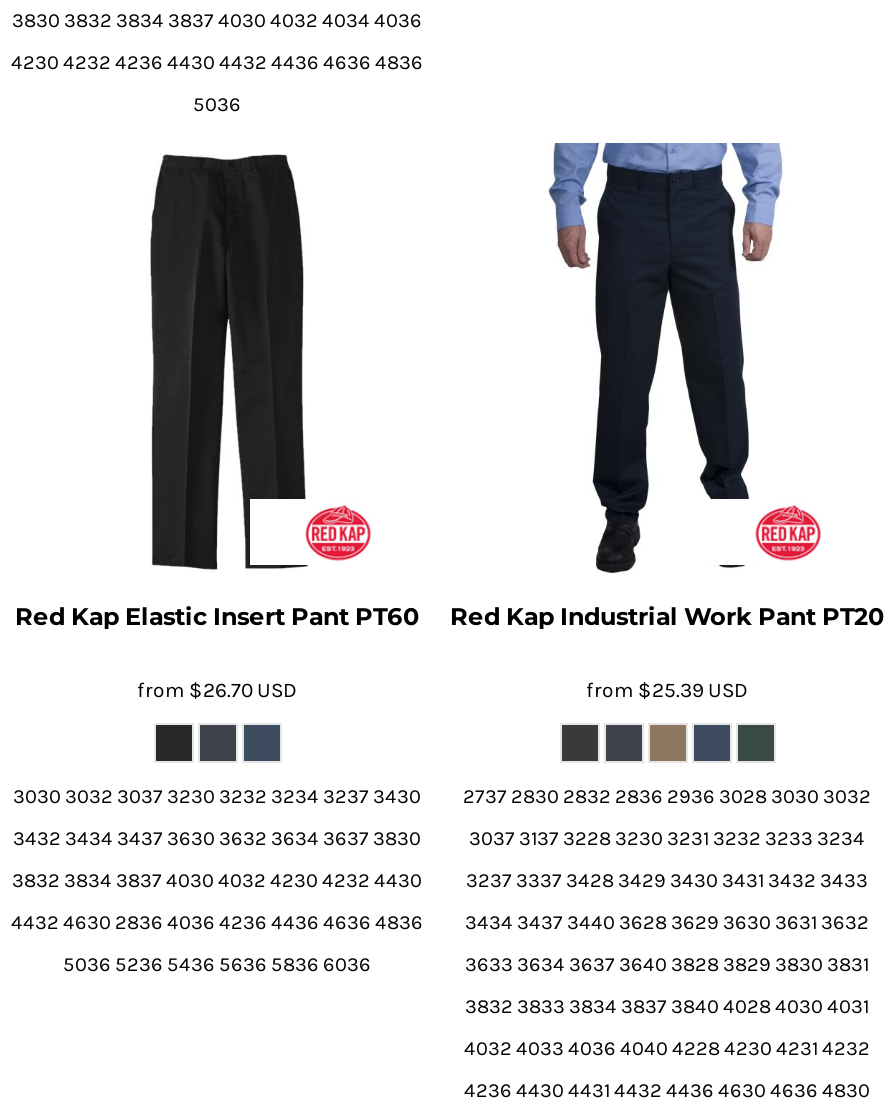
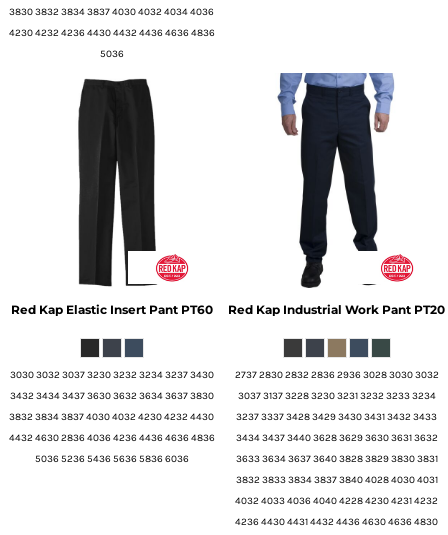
[137,677,297,703] from $26.70 USD -> none
[586,677,748,703] from $25.39 USD -> none

